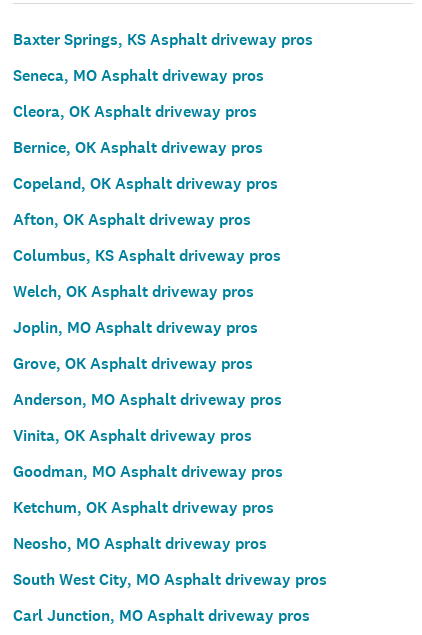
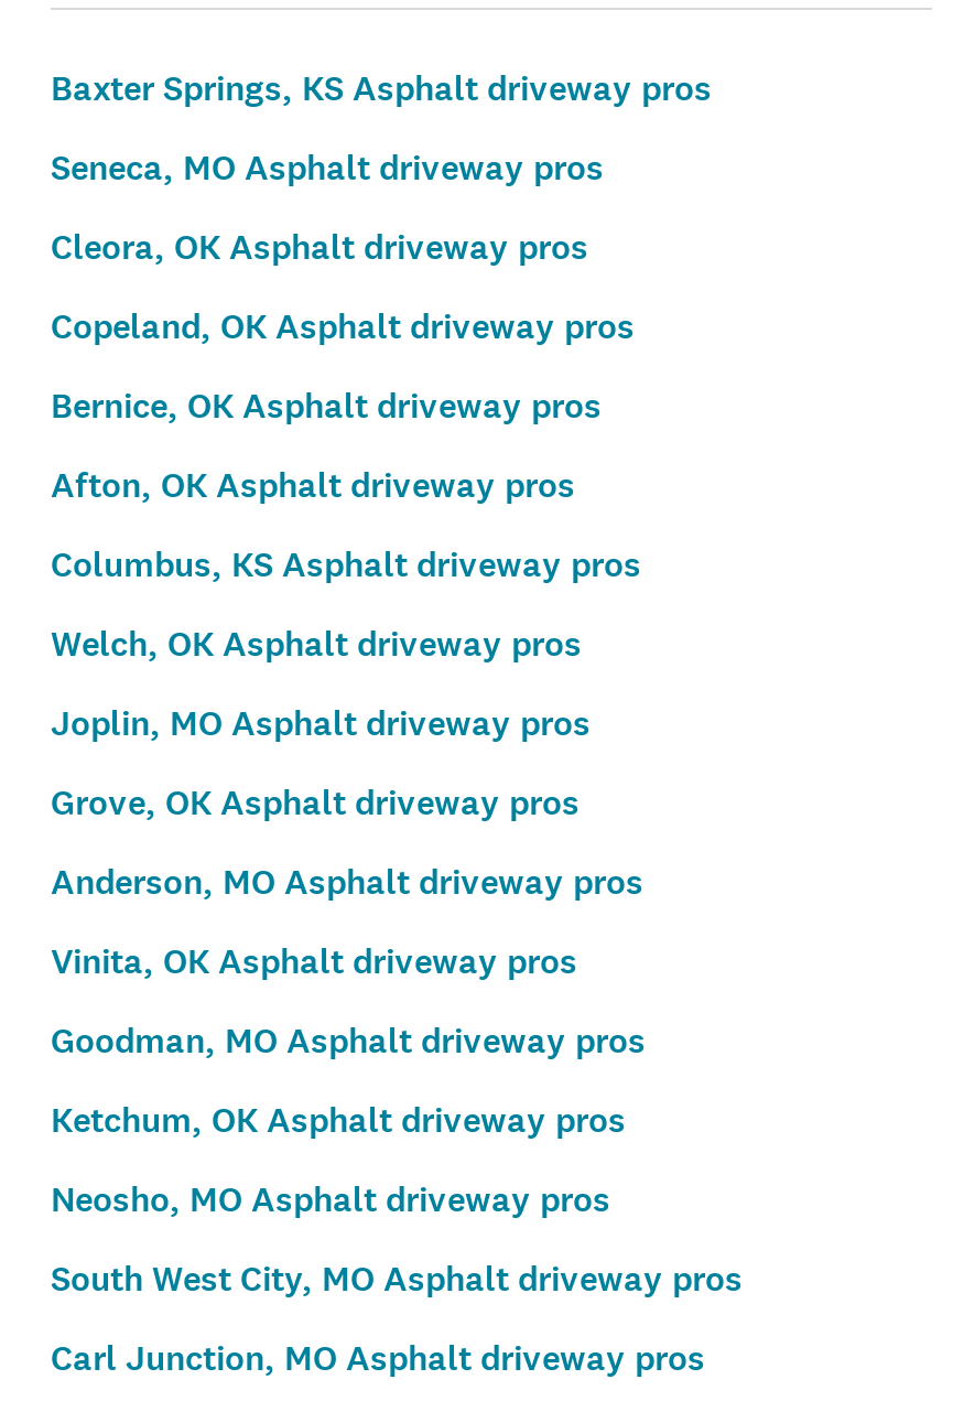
moved [13,137,263,158] -> [51,382,602,429]: Bernice, OK Asphalt driveway pros
moved [13,173,278,194] -> [51,303,635,349]: Copeland, OK Asphalt driveway pros

